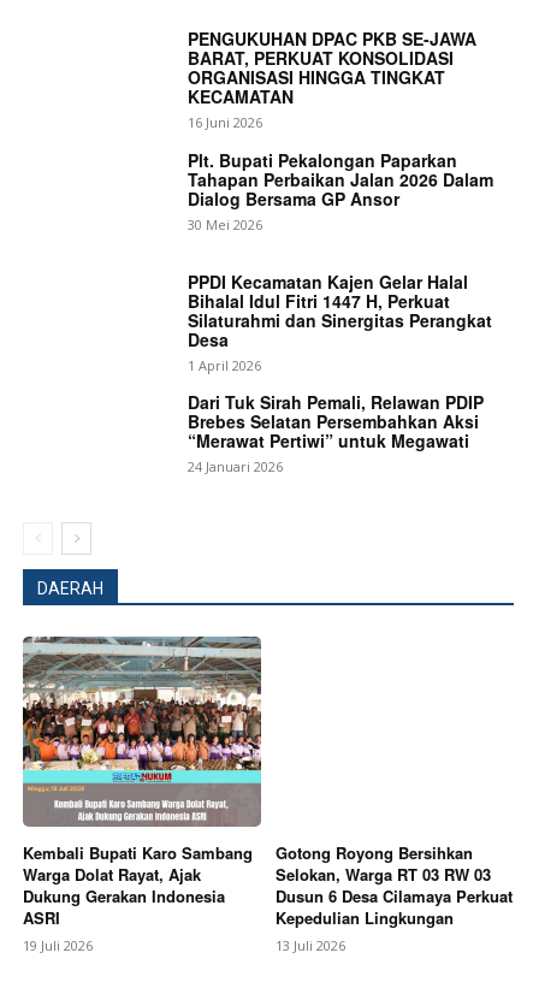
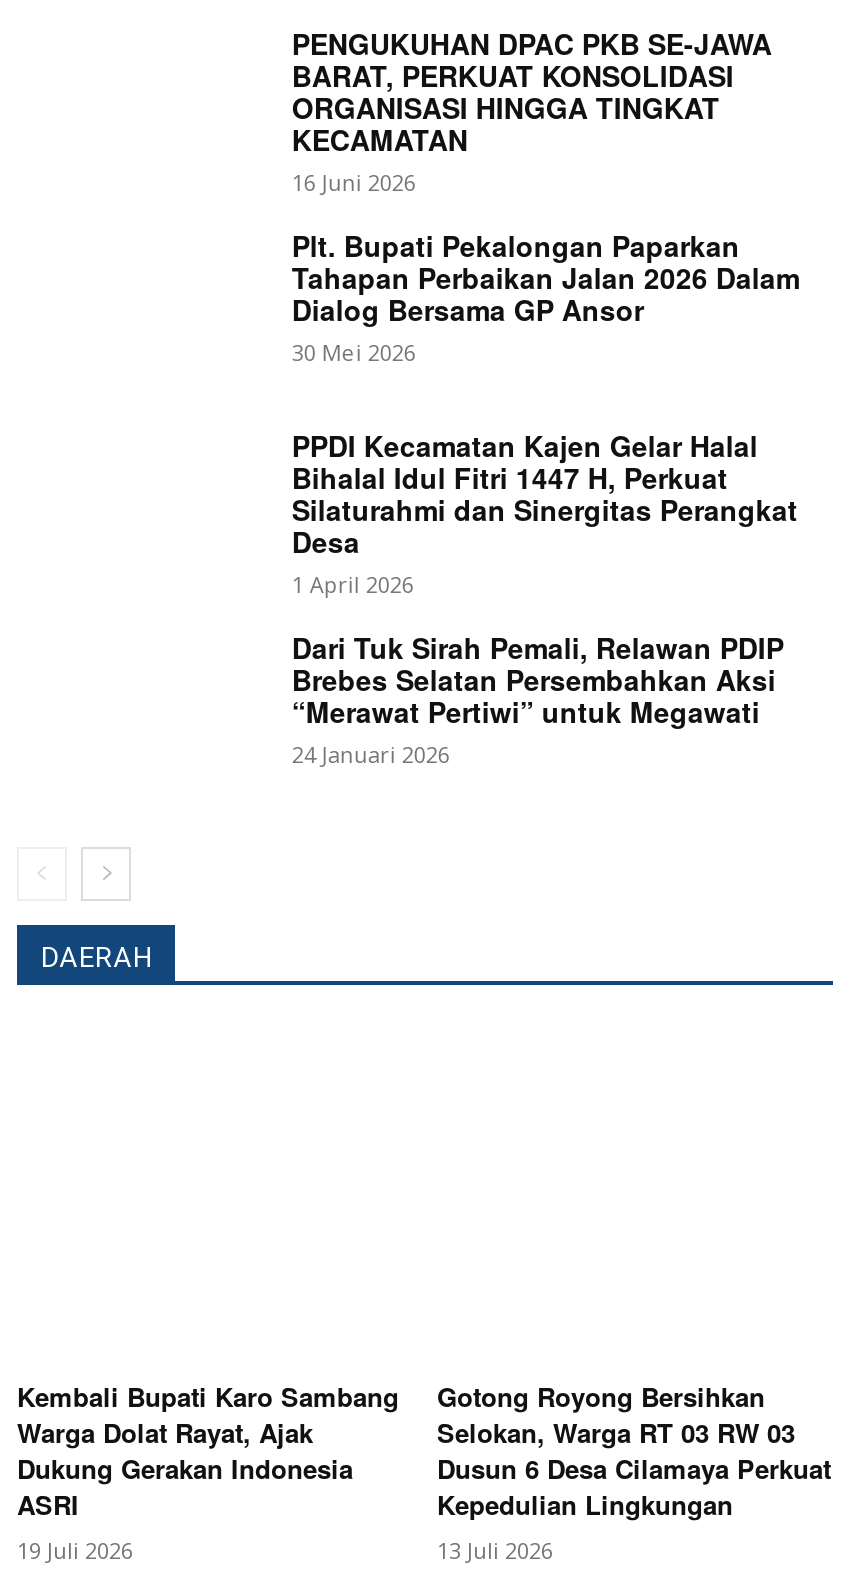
[22,635,262,828] [image] -> none

